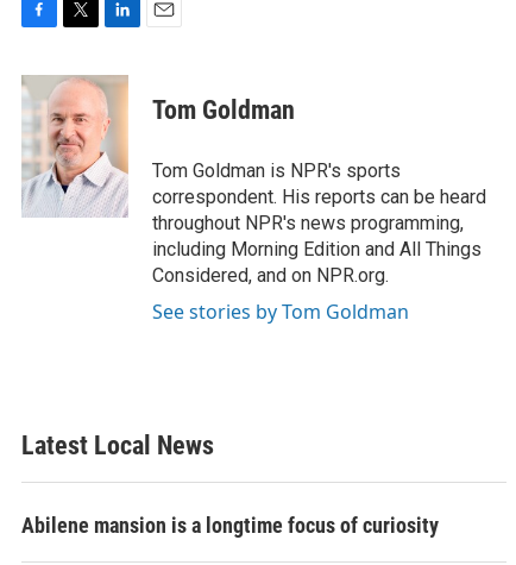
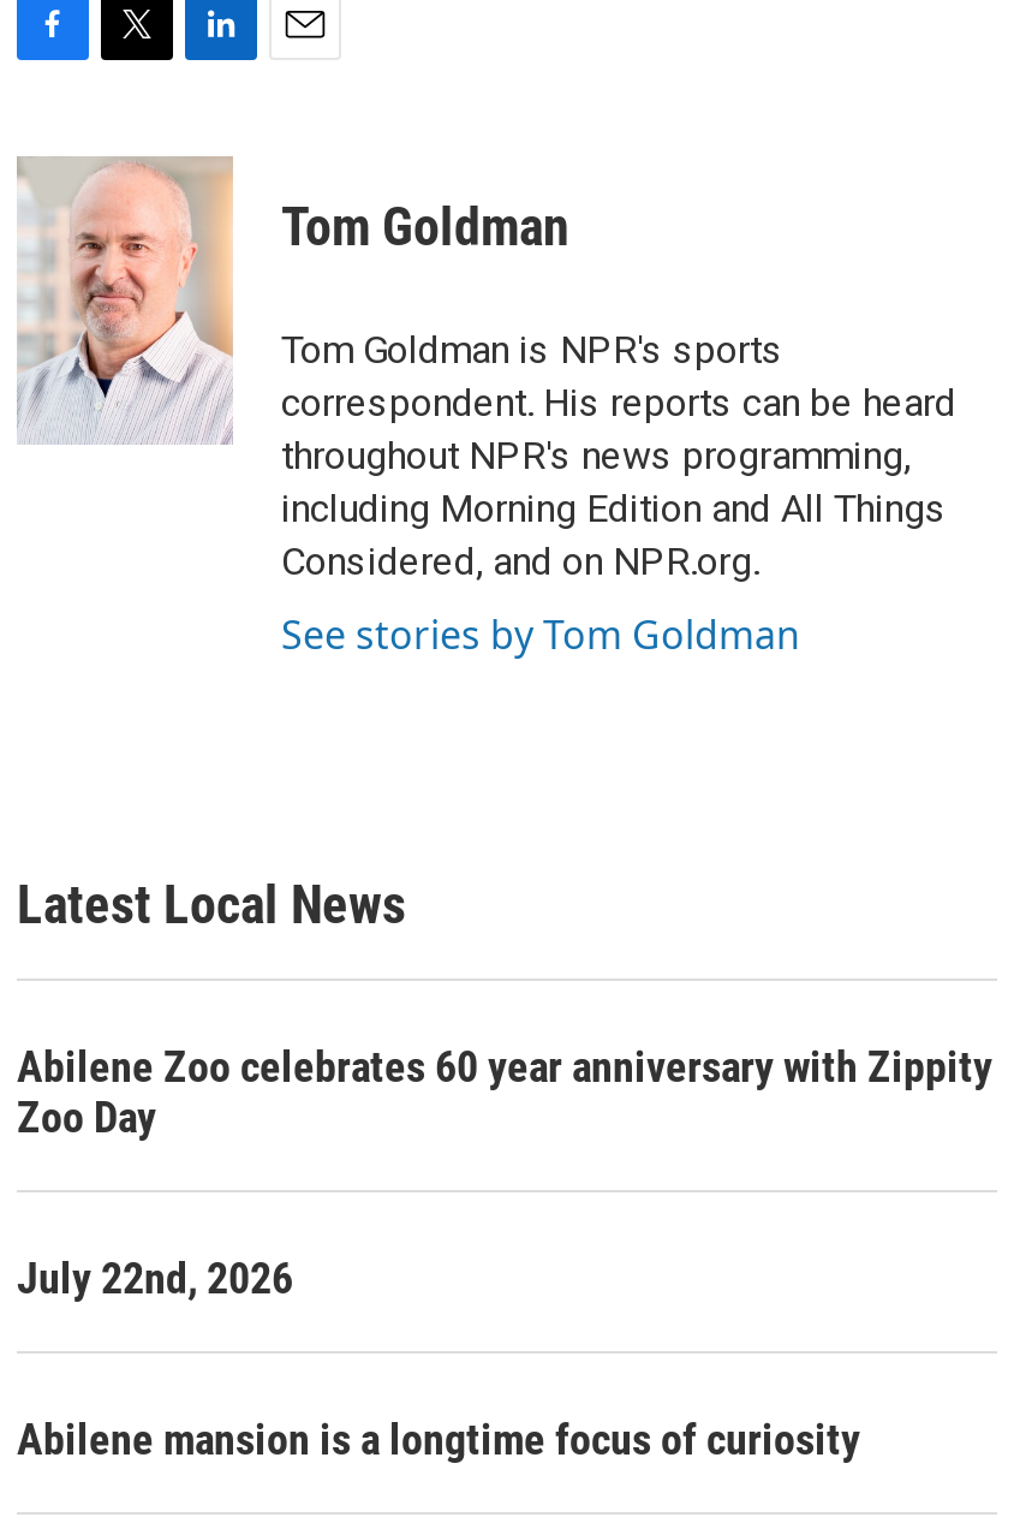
none -> [17,1041,992,1303] Abilene Zoo celebrates 60 year anniversary with Zippity | Zoo Day | July 22nd, 2026

